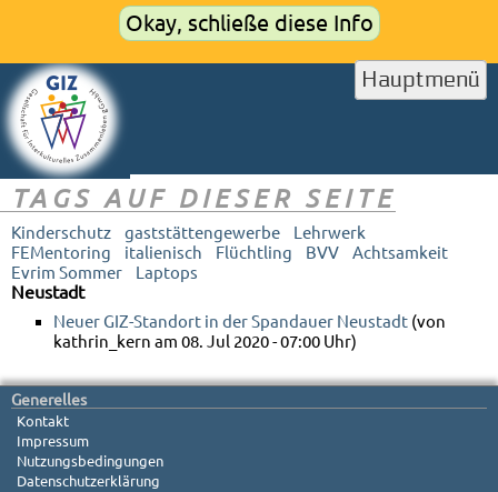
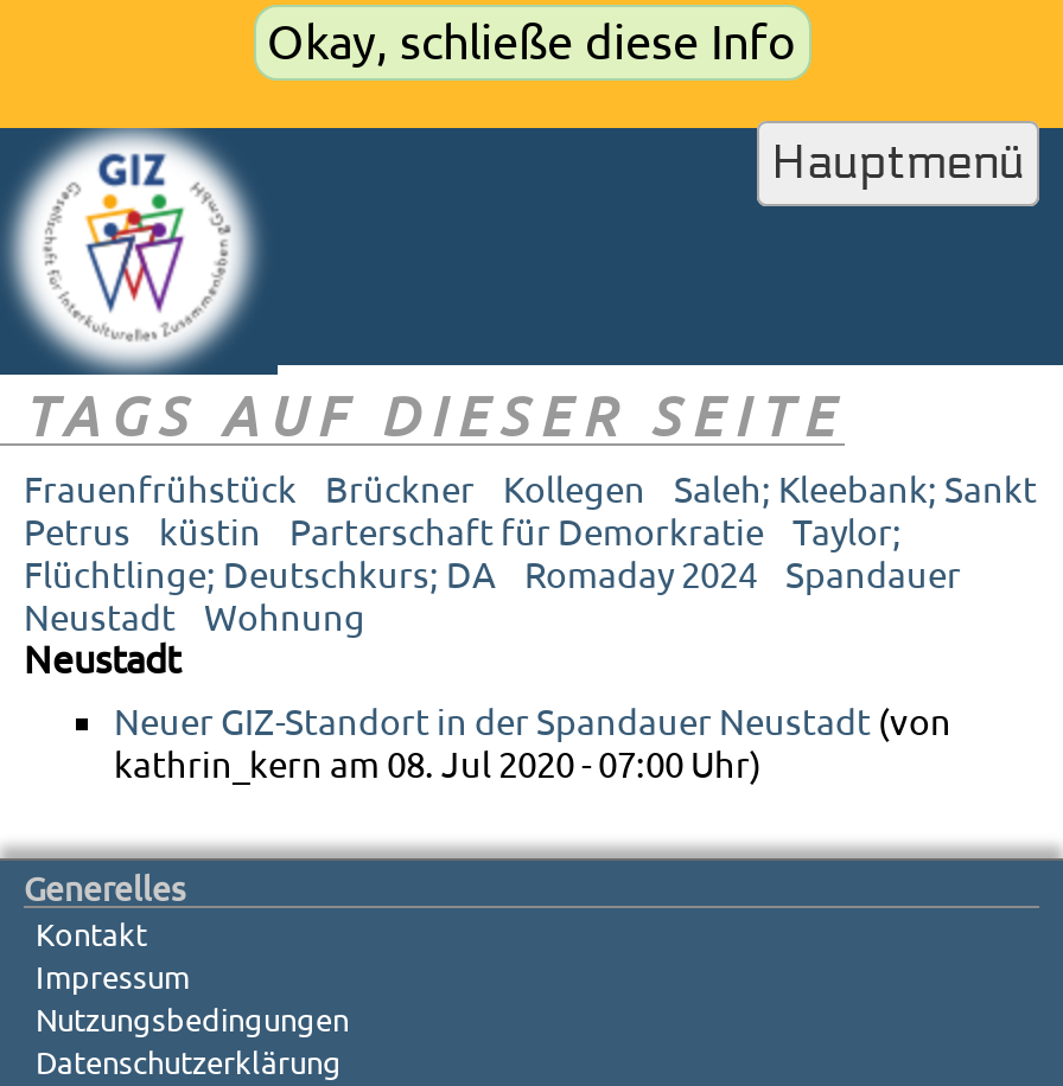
[11,223,448,282] Kinderschutz | gaststättengewerbe | Lehrwerk | FEMentoring | italienisch | Flüchtling | BVV | Achtsamkeit | Evrim Sommer | Laptops -> [24,469,1037,638] Frauenfrühstück | Brückner | Kollegen | Saleh; Kleebank; Sankt | Petrus | küstin | Parterschaft für Demorkratie | Taylor; | Flüchtlinge; Deutschkurs; DA | Romaday 2024 | Spandauer | Neustadt | Wohnung

